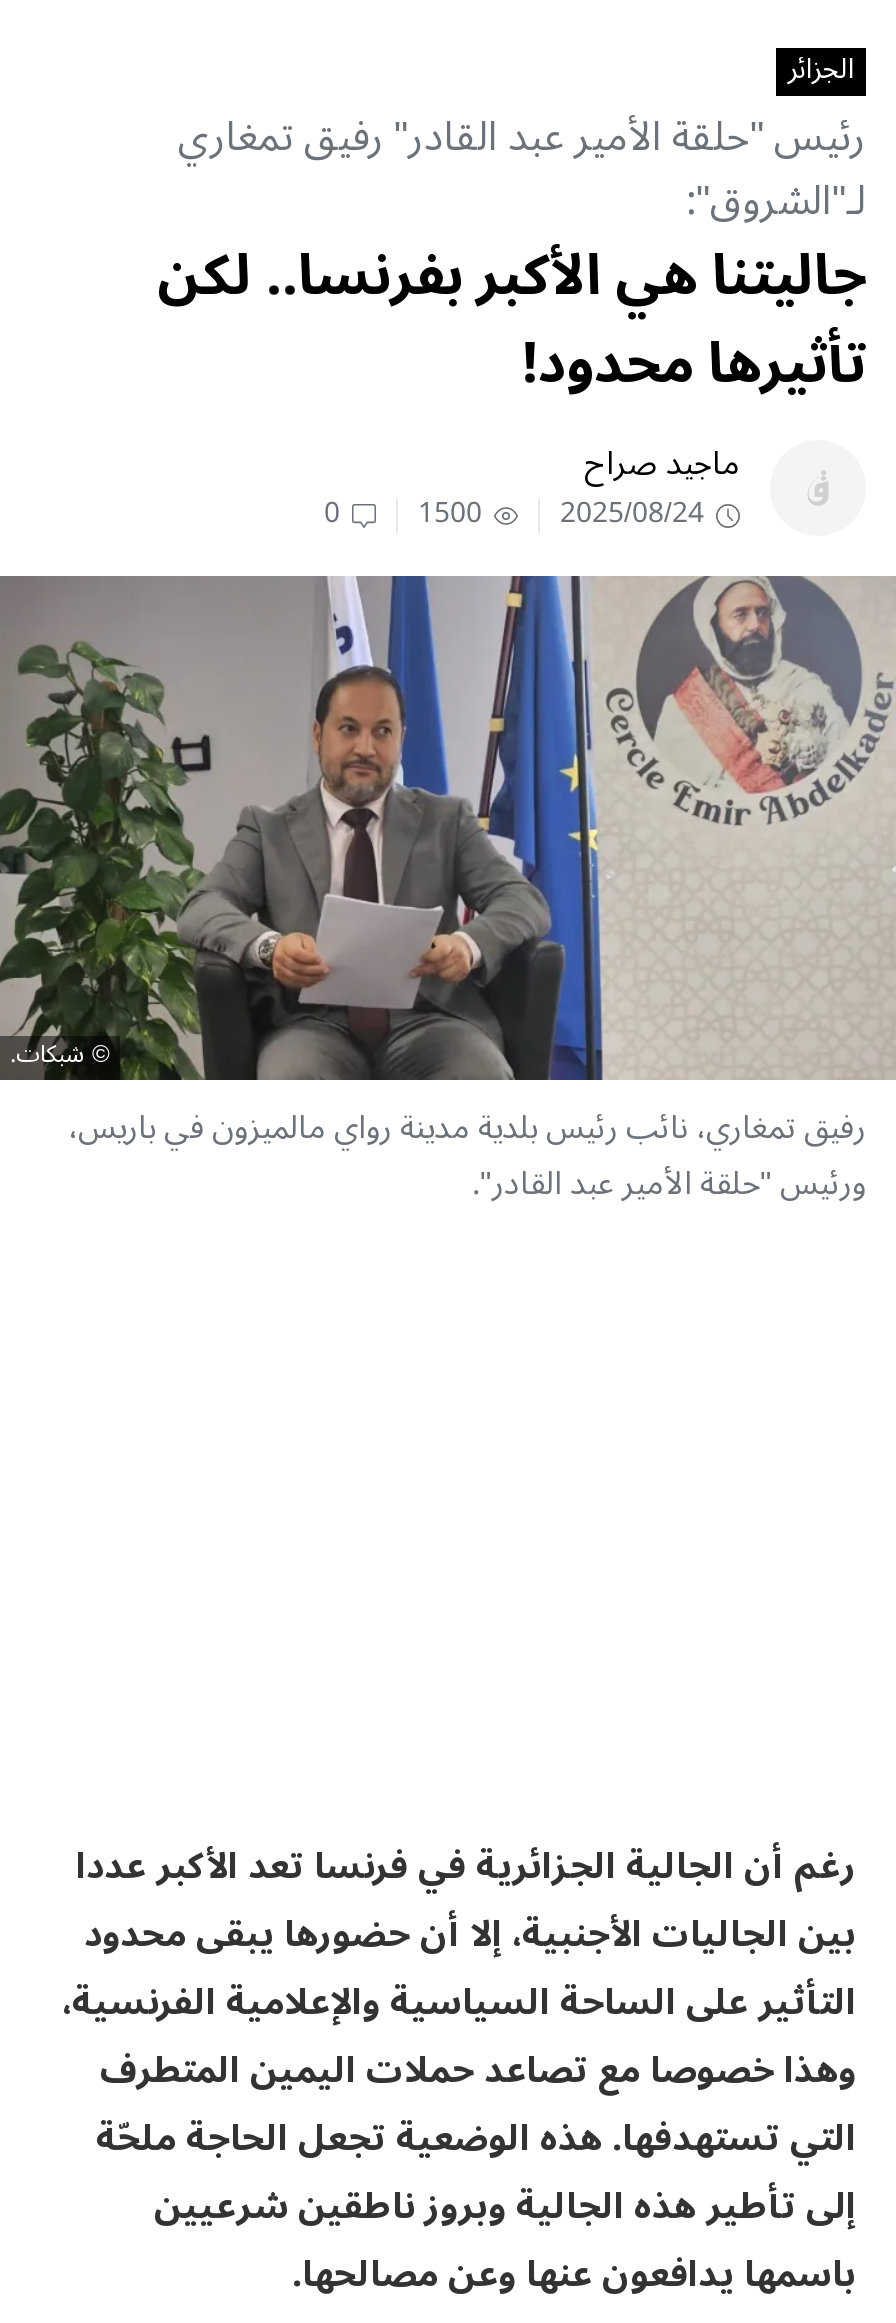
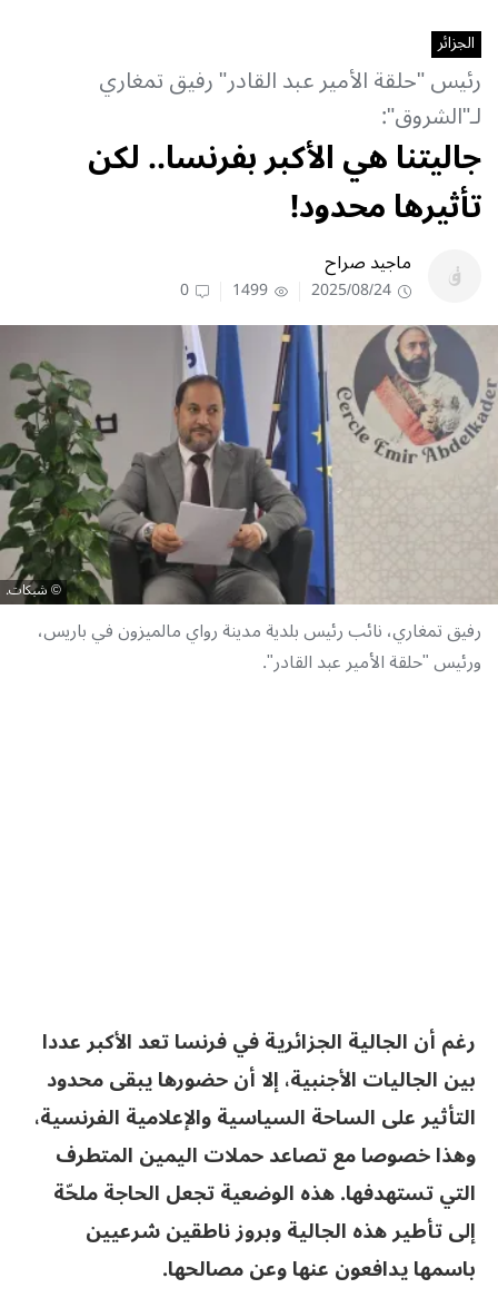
[324,484,704,542] 0 1500 2025/08/24 -> [180,274,391,306] 0 1499 2025/08/24

